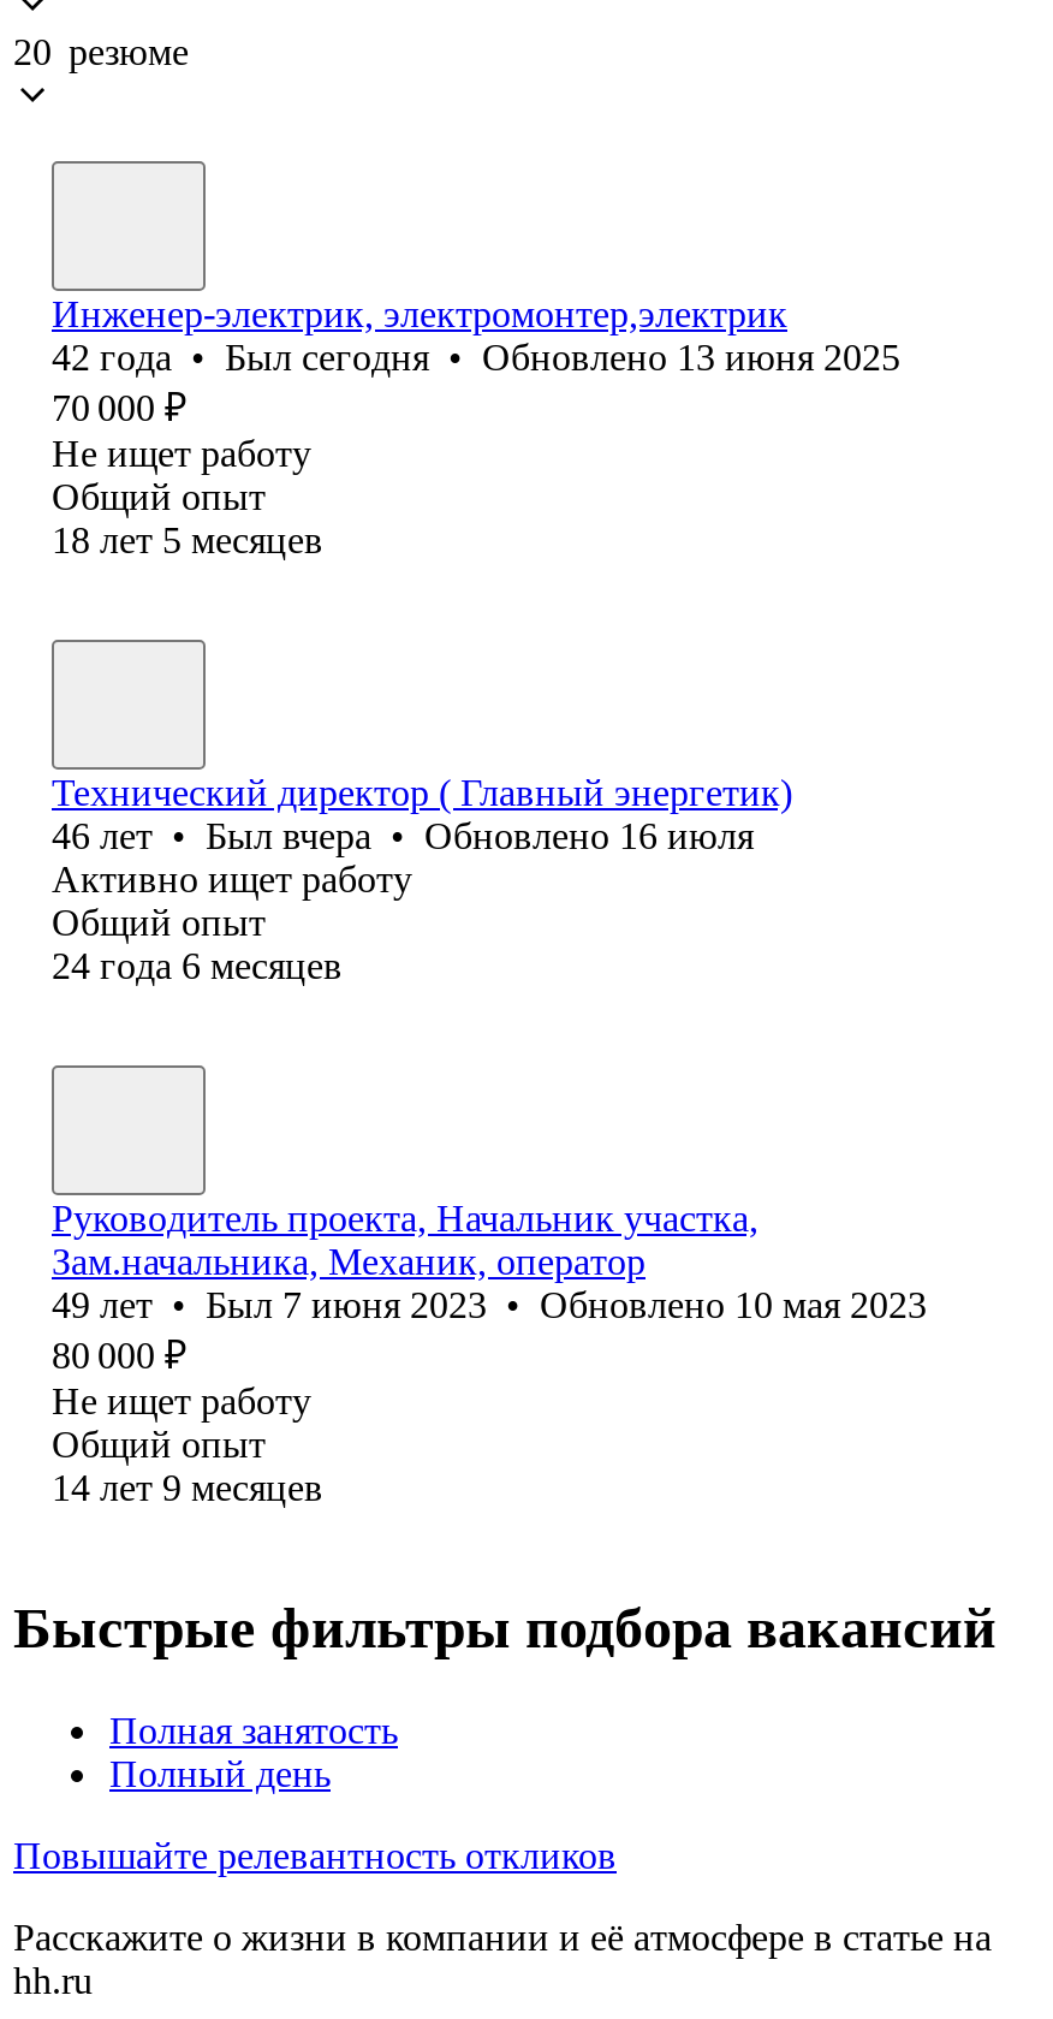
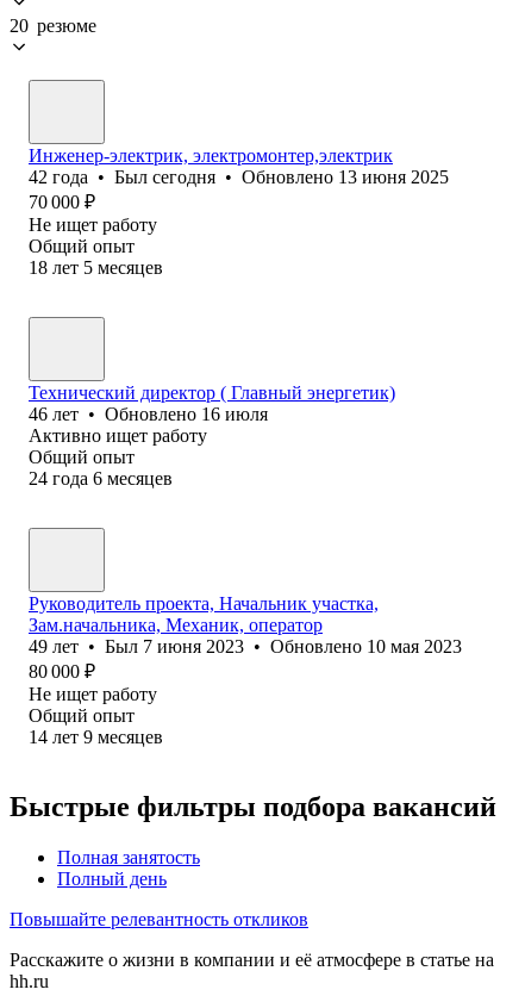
[52,815,754,856] 46 лет • Был вчера • Обновлено 16 июля -> [29,404,268,424] 46 лет • Обновлено 16 июля

